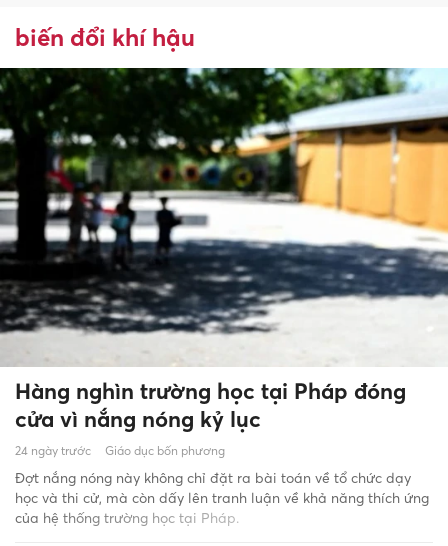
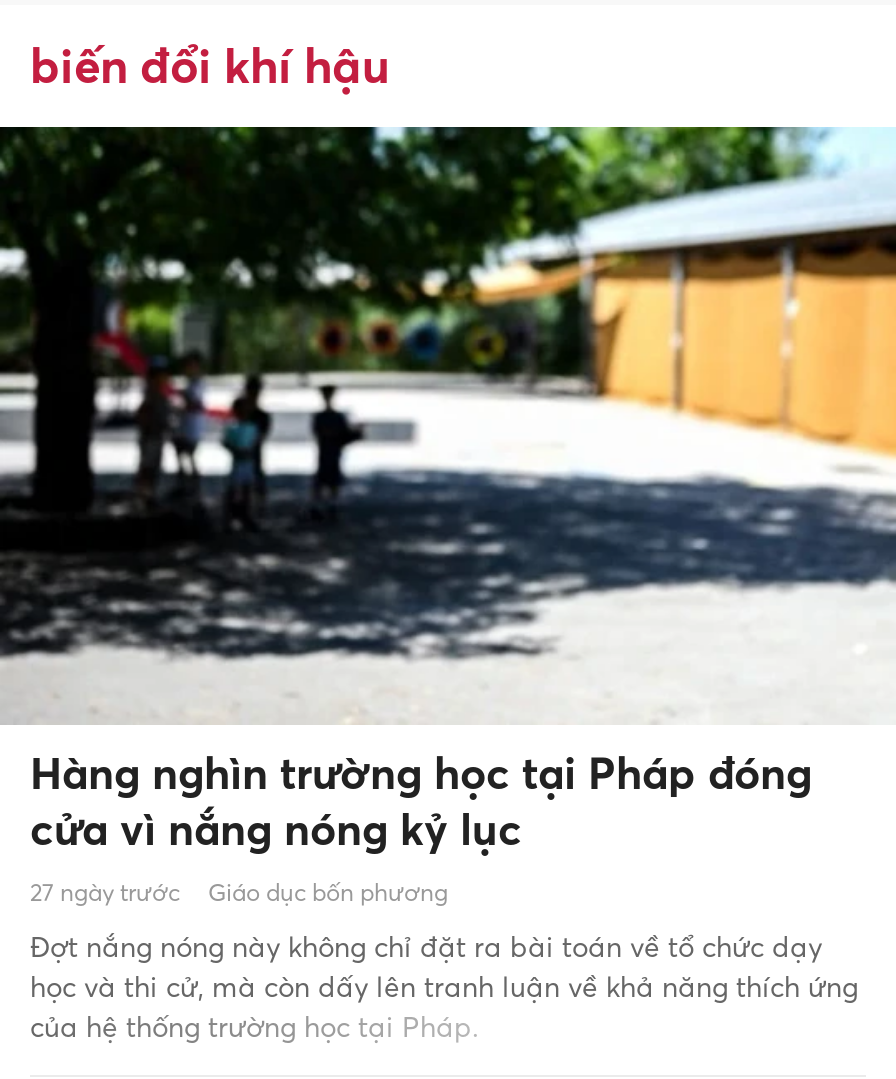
[15,443,225,458] 24 ngày trước Giáo dục bốn phương -> [30,877,448,907] 27 ngày trước Giáo dục bốn phương

